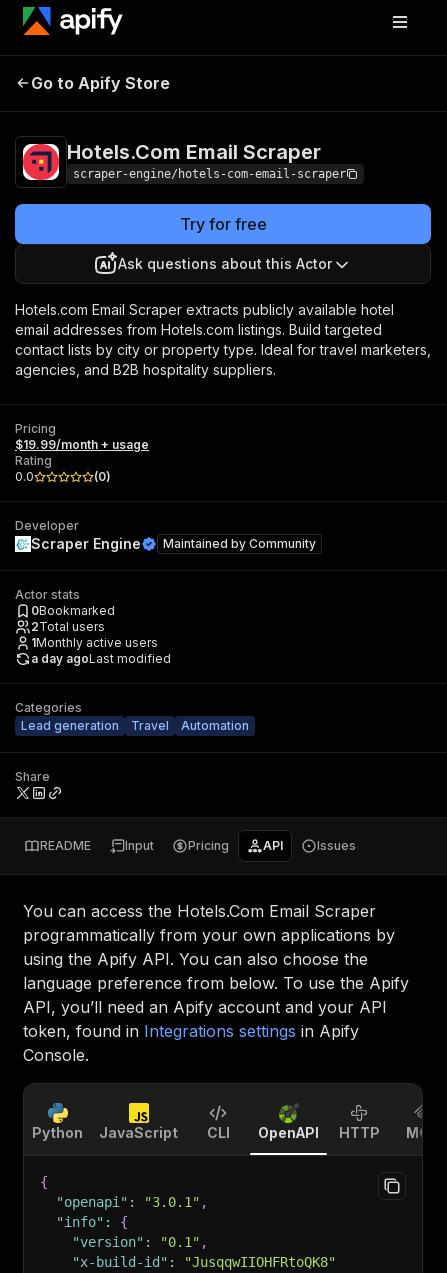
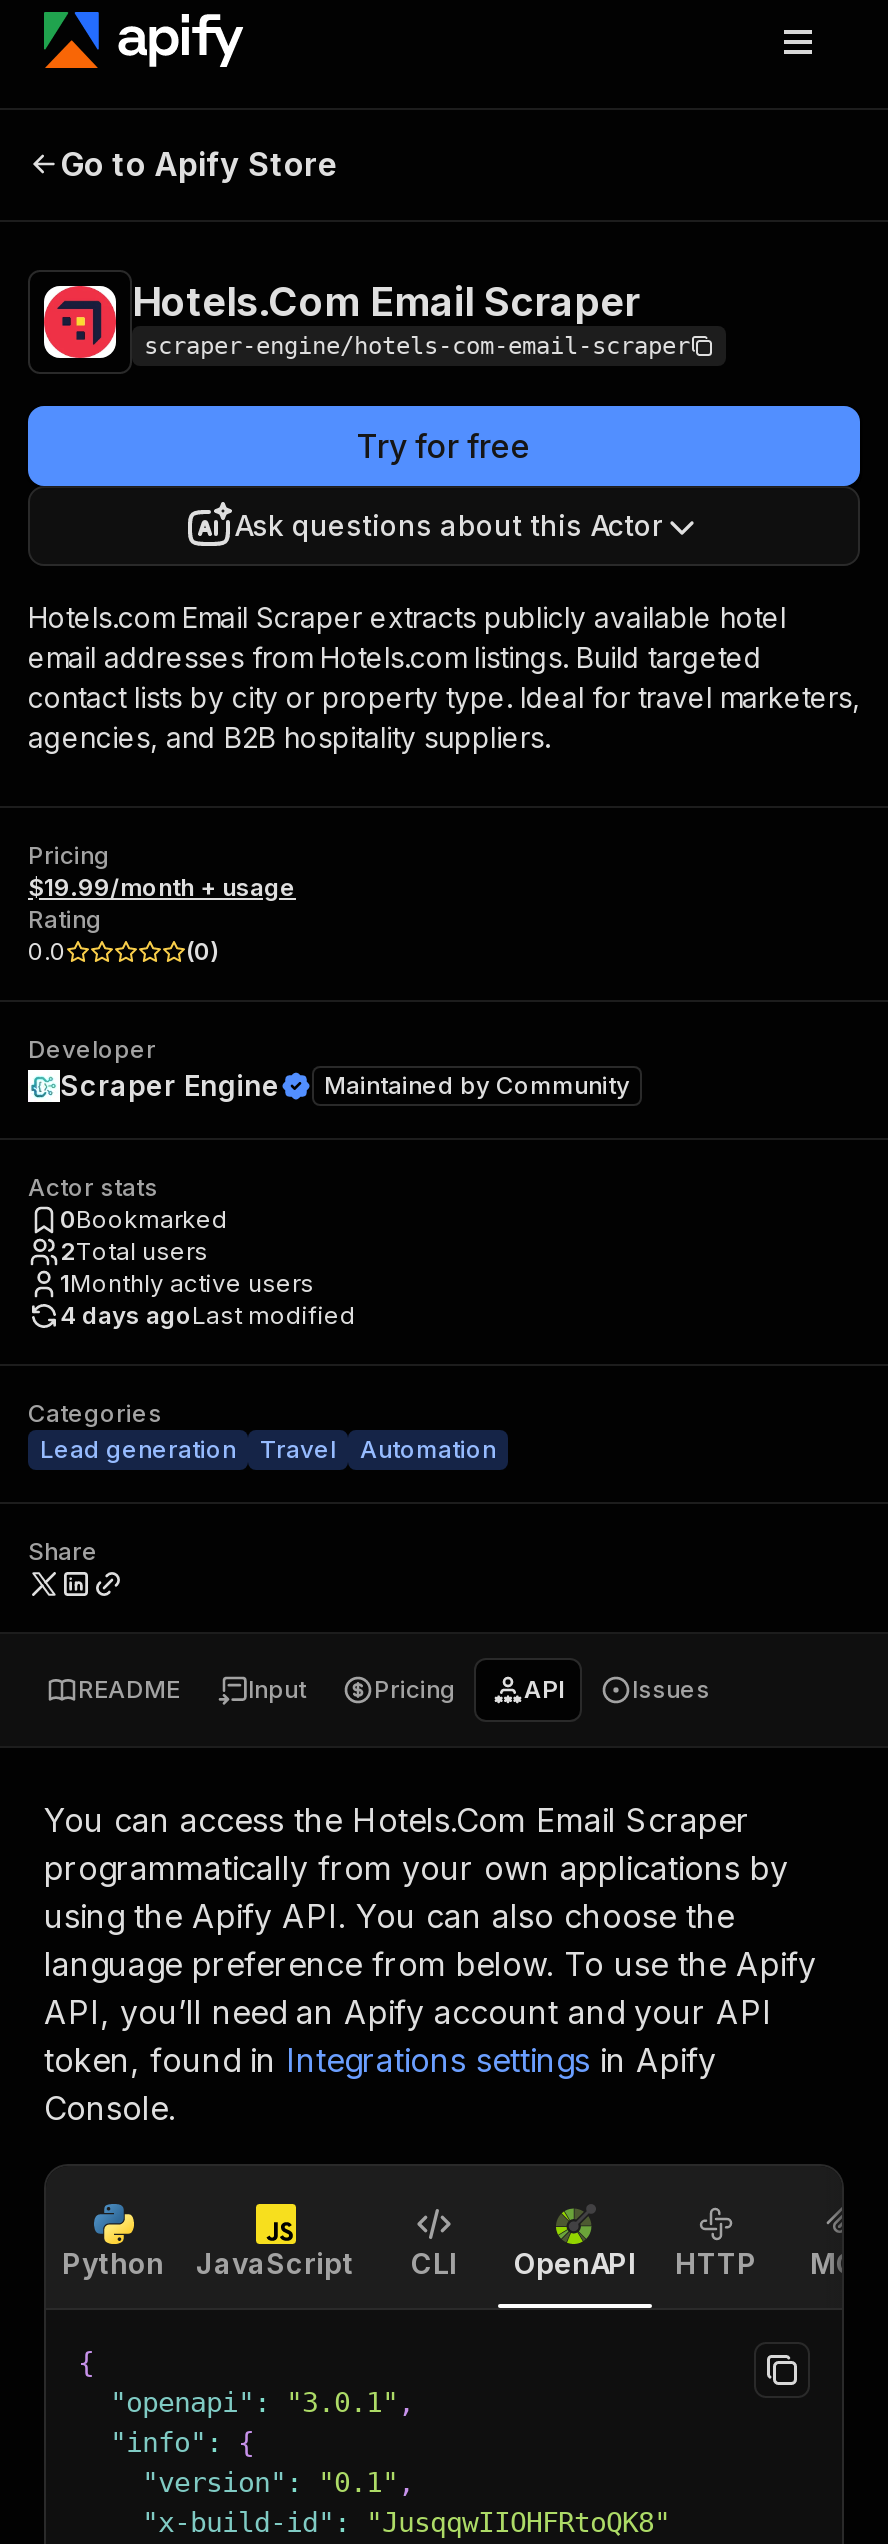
[31,651,171,666] a day agoLast modified -> [60,1300,356,1330] 4 days agoLast modified

